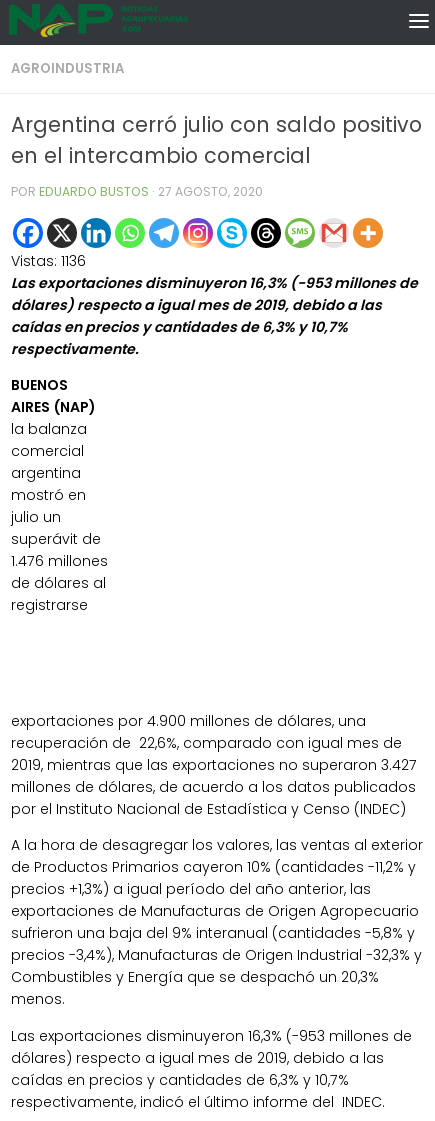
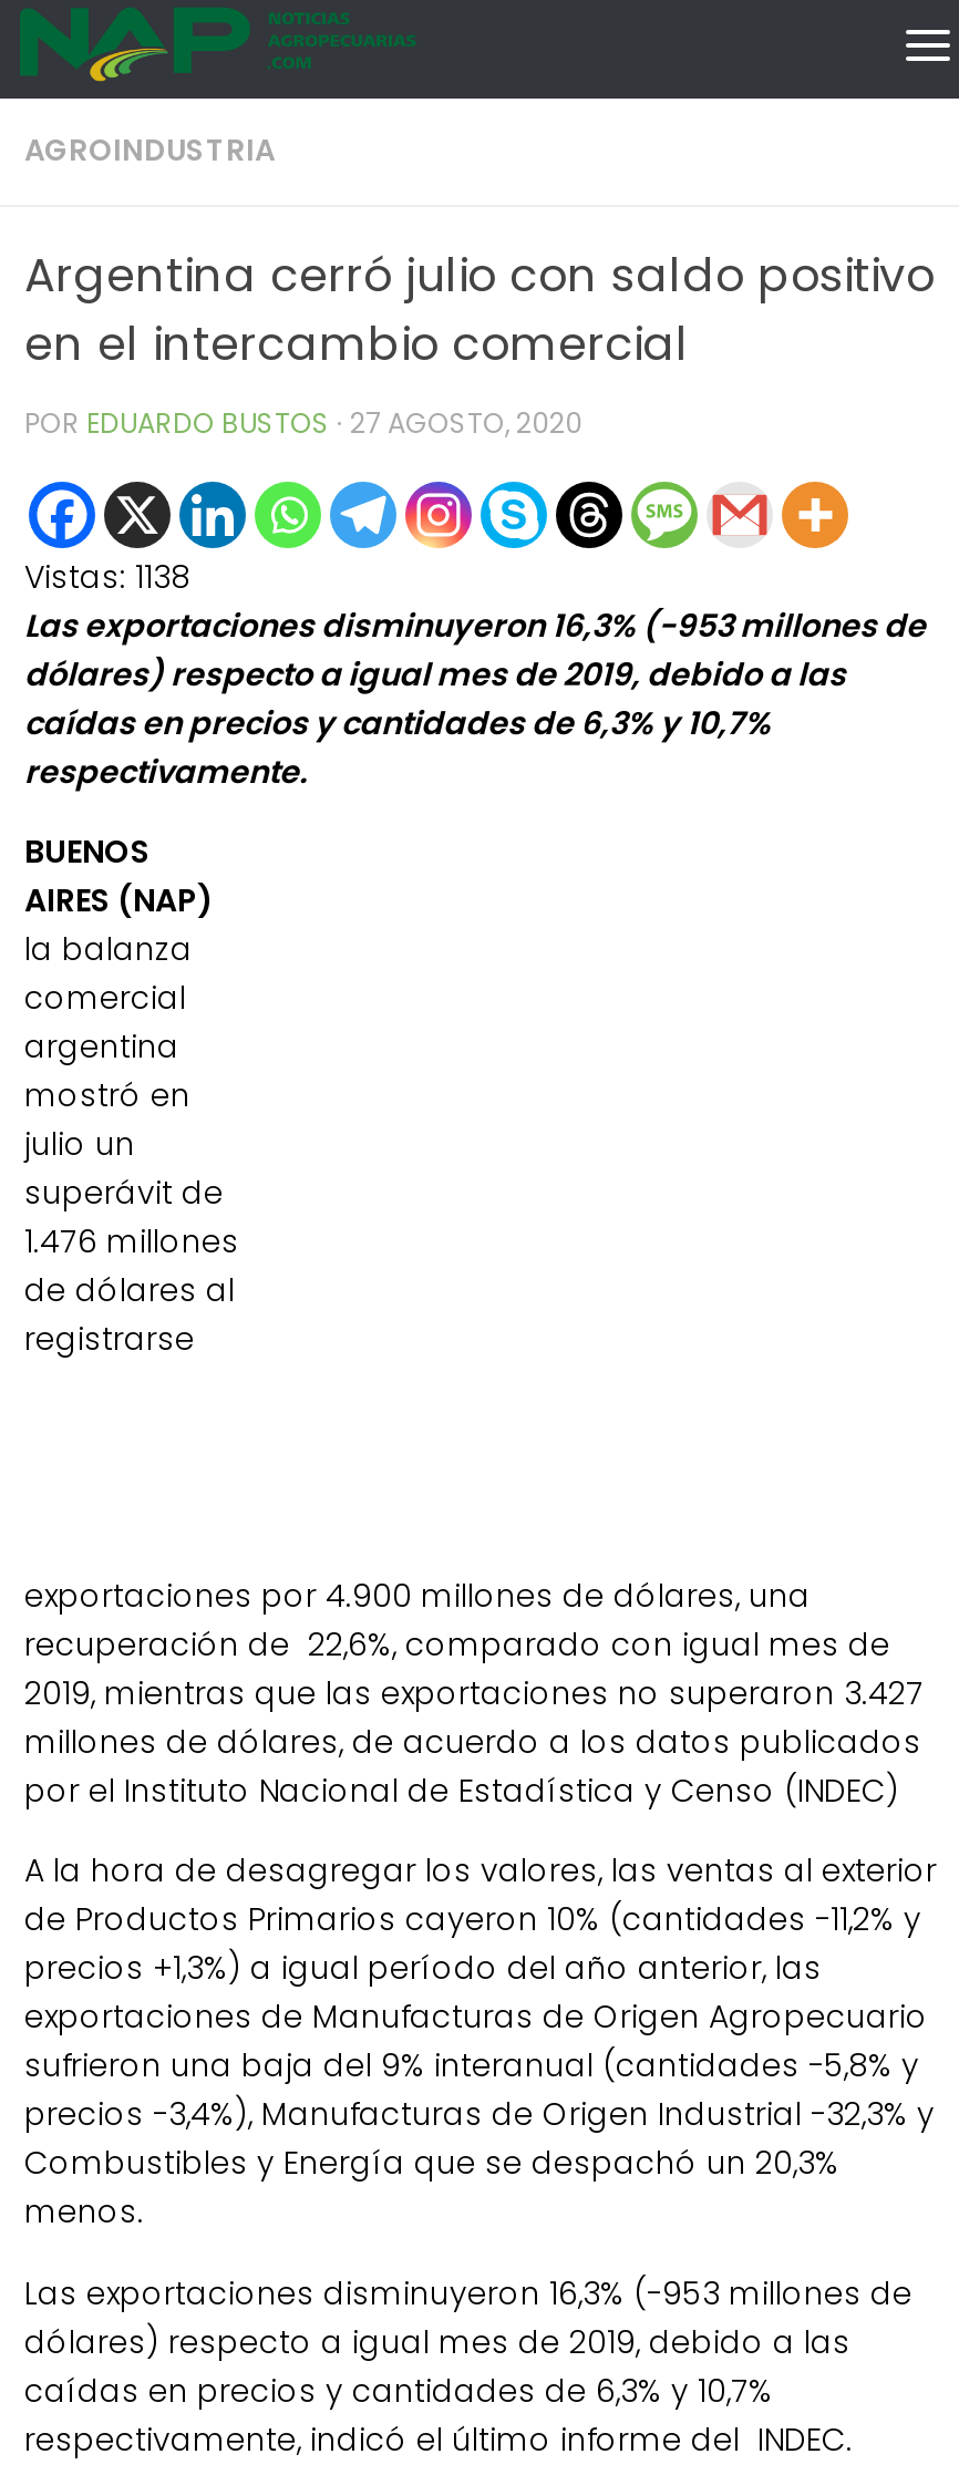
[11,251,86,271] Vistas: 1136 -> [24,555,190,600] Vistas: 1138

